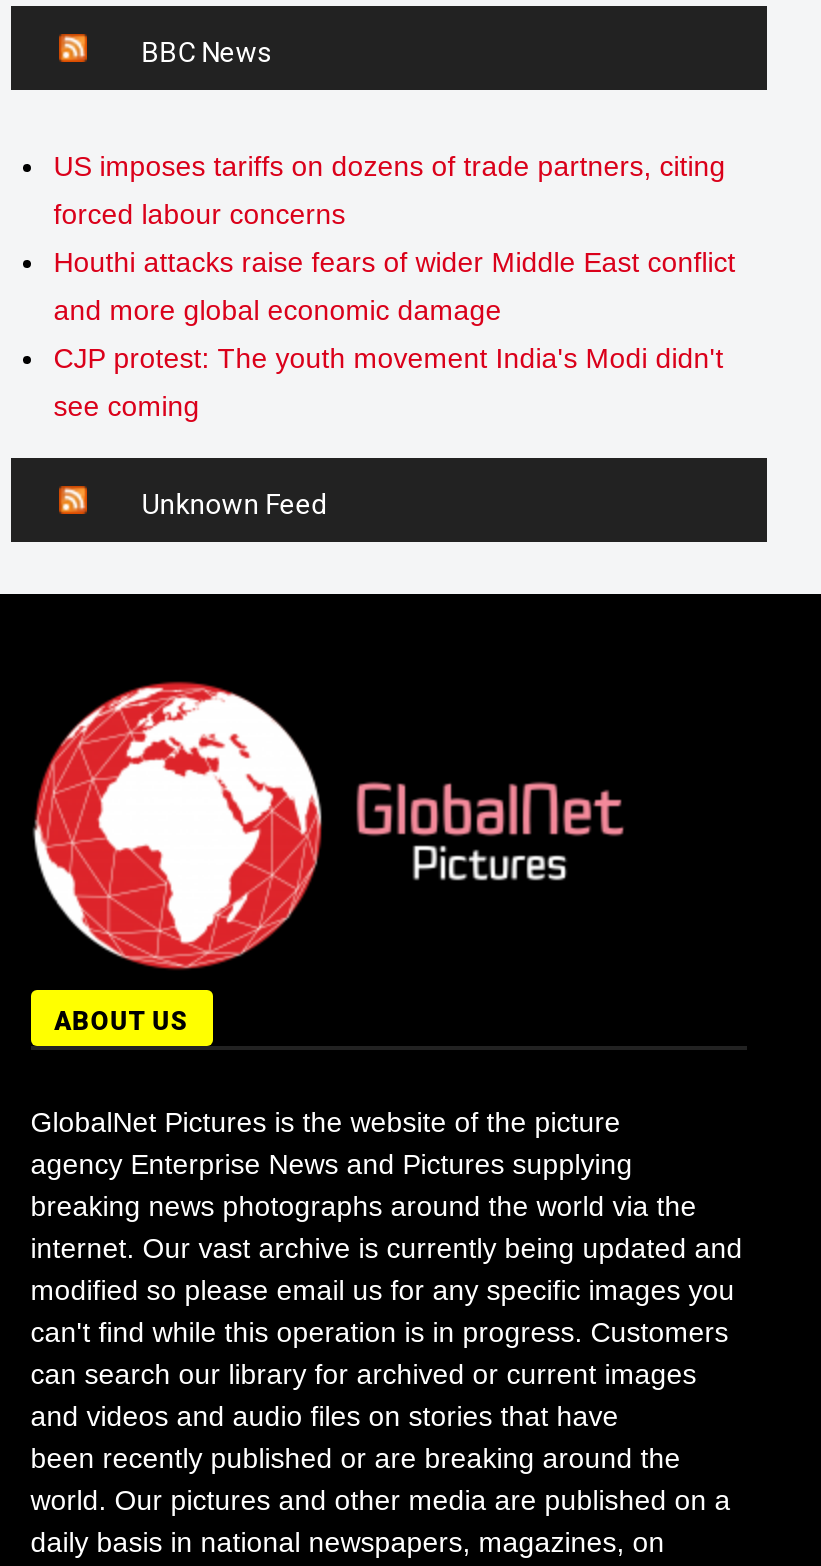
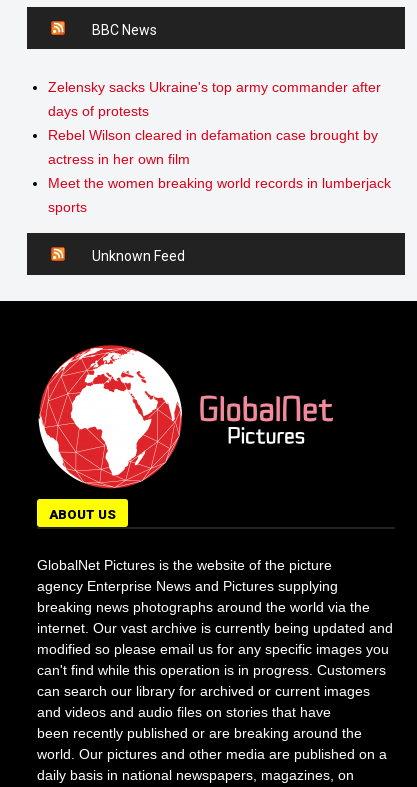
[53,150,725,182] US imposes tariffs on dozens of trade partners, citing -> [48,79,381,95] Zelensky sacks Ukraine's top army commander after
[53,198,345,230] forced labour concerns -> [48,103,149,119] days of protests
[53,246,735,278] Houthi attacks raise fears of wider Middle East conflict -> [48,127,378,143] Rebel Wilson cleared in defamation case brought by
[53,294,501,326] and more global economic damage -> [48,151,190,167] actress in her own film
[53,342,723,374] CJP protest: The youth movement India's Modi didn't -> [48,175,391,191] Meet the women breaking world records in lumberjack
[53,390,199,422] see coming -> [48,199,87,215] sports

